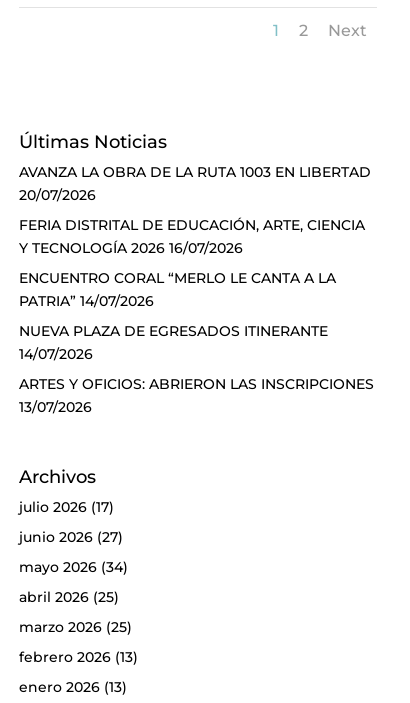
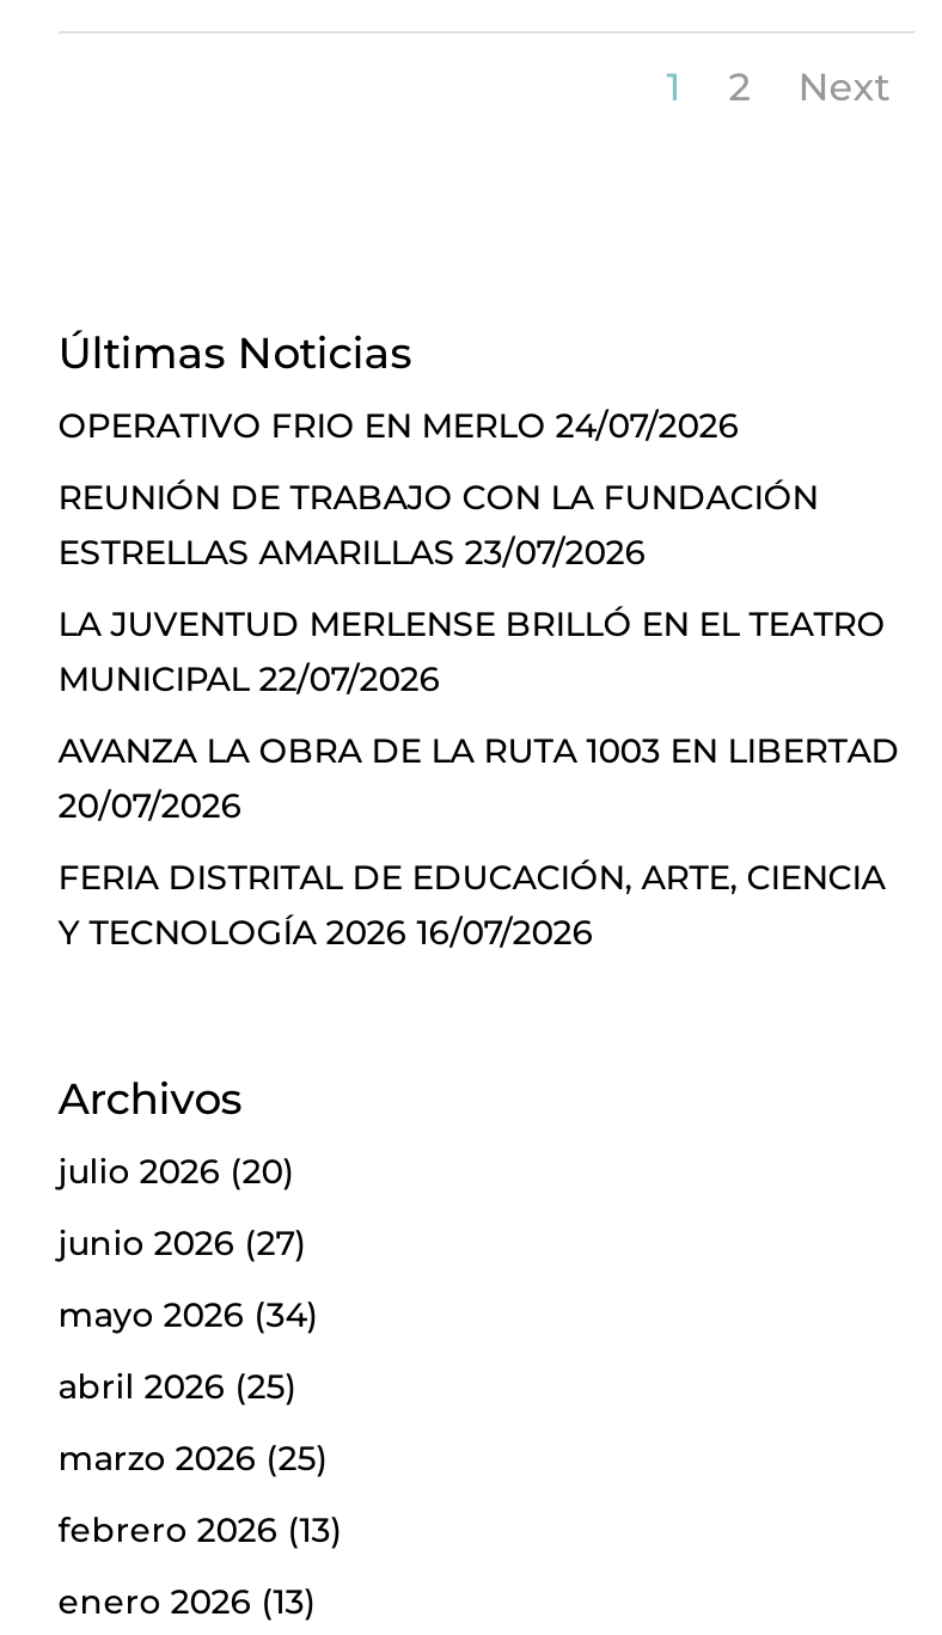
none -> [58,405,885,701] OPERATIVO FRIO EN MERLO 24/07/2026 | REUNIÓN DE TRABAJO CON LA FUNDACIÓN | ESTRELLAS AMARILLAS 23/07/2026 | LA JUVENTUD MERLENSE BRILLÓ EN EL TEATRO | MUNICIPAL 22/07/2026
moved [19,163,371,257] -> [58,730,900,954]: AVANZA LA OBRA DE LA RUTA 1003 EN LIBERTAD | 20/07/2026 | FERIA DISTRITAL DE EDUCACIÓN, ARTE, CIENCIA | Y TECNOLOGÍA 2026 16/07/2026
[19,269,374,416] ENCUENTRO CORAL “MERLO LE CANTA A LA | PATRIA” 14/07/2026 | NUEVA PLAZA DE EGRESADOS ITINERANTE | 14/07/2026 | ARTES Y OFICIOS: ABRIERON LAS INSCRIPCIONES | 13/07/2026 -> none
[19,497,114,515] julio 2026 (17) -> [58,1149,295,1192] julio 2026 (20)

